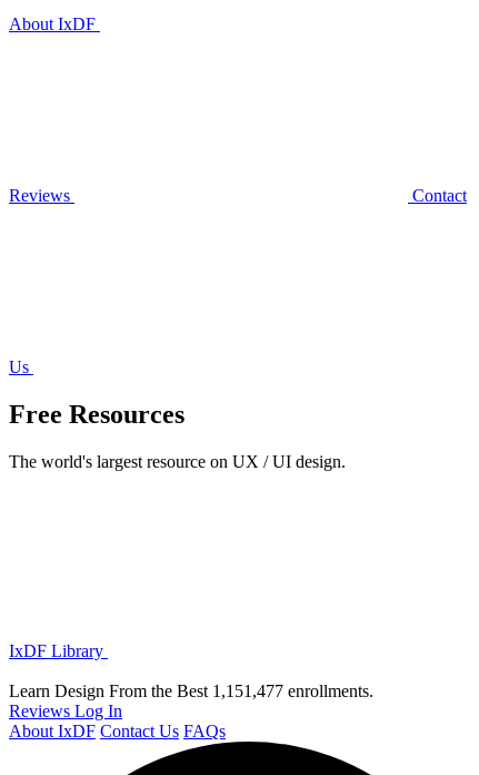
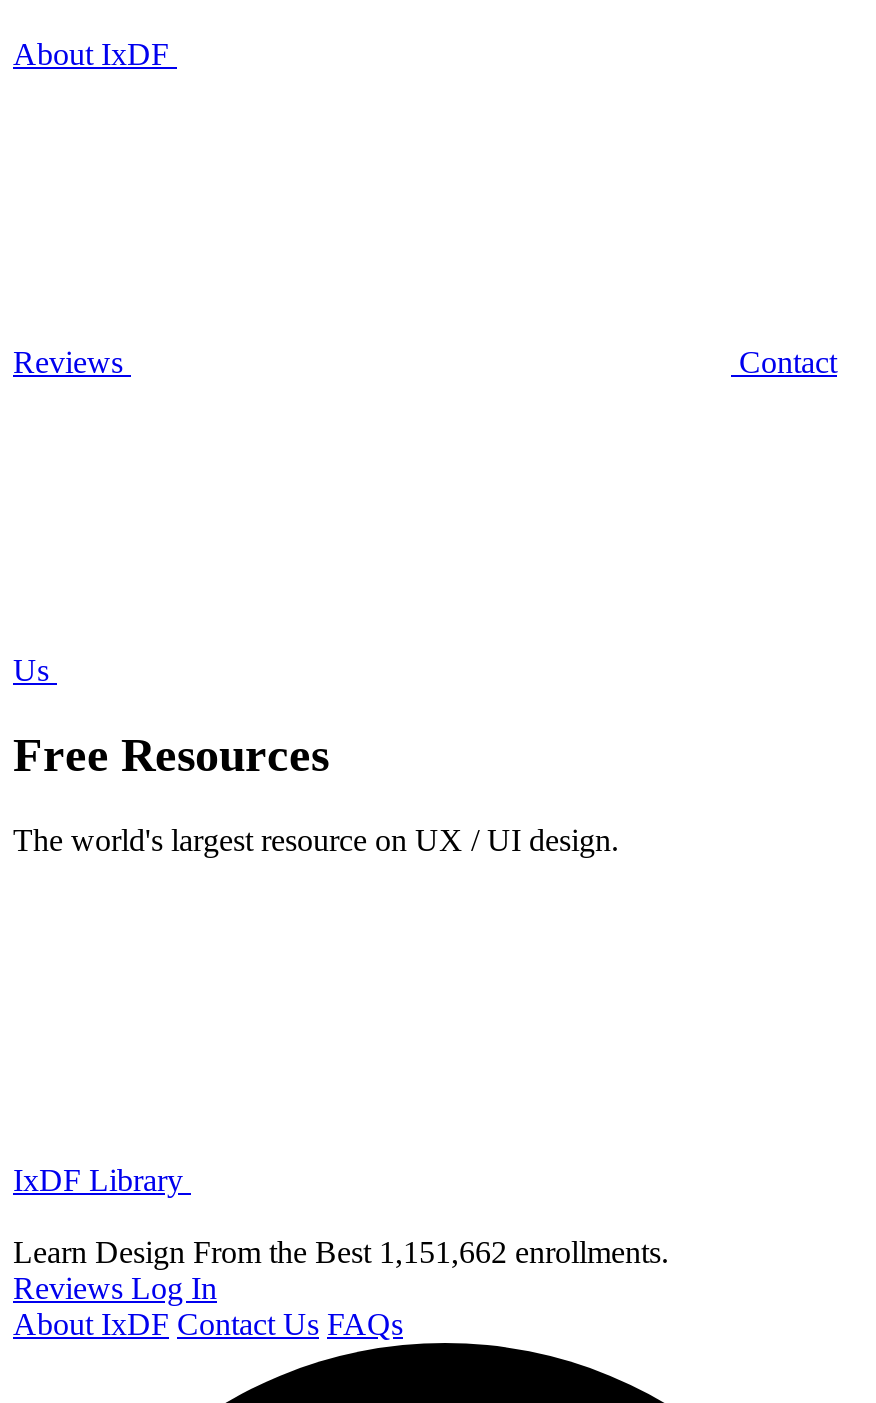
[9,681,373,700] Learn Design From the Best 1,151,477 enrollments. -> [13,1234,669,1268] Learn Design From the Best 1,151,662 enrollments.

